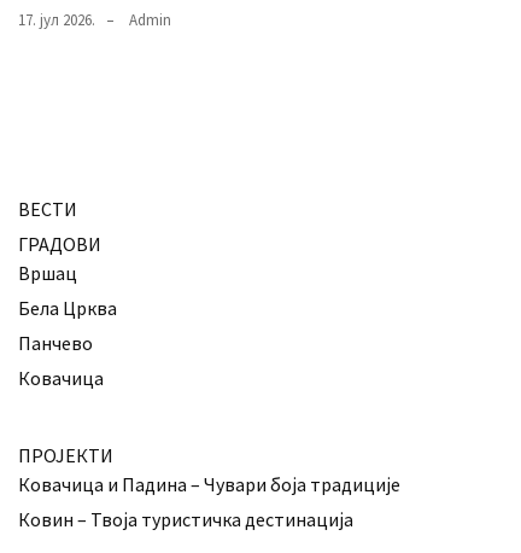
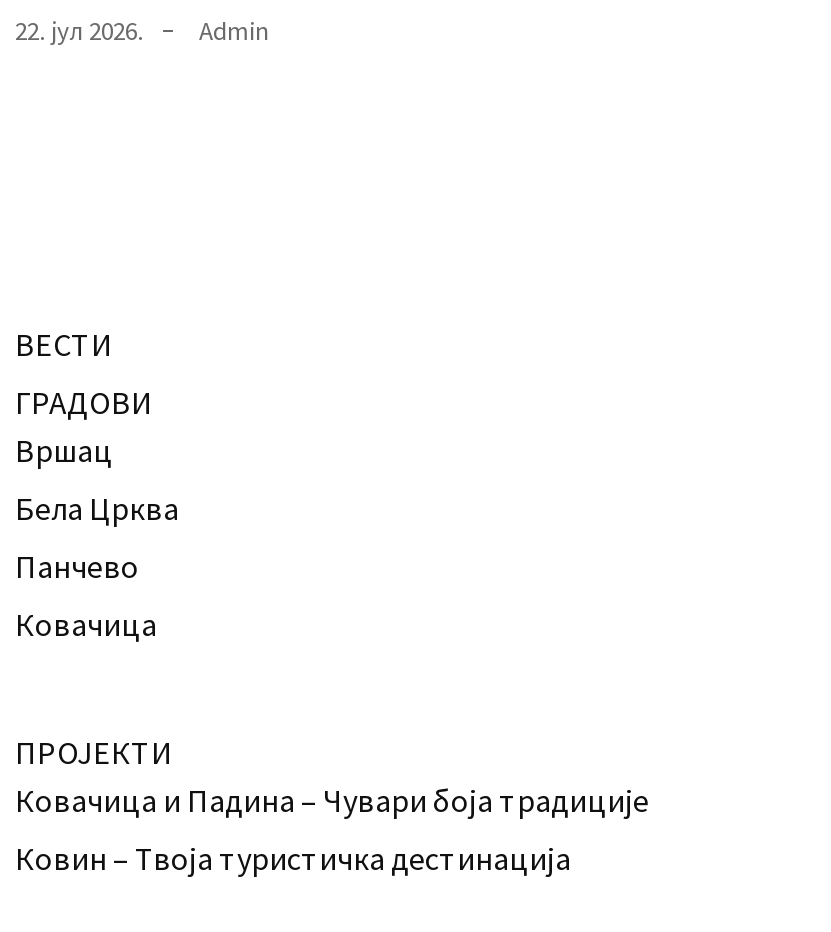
[18,10,171,30] 17. јул 2026. Admin -> [15,13,269,47] 22. јул 2026. Admin

